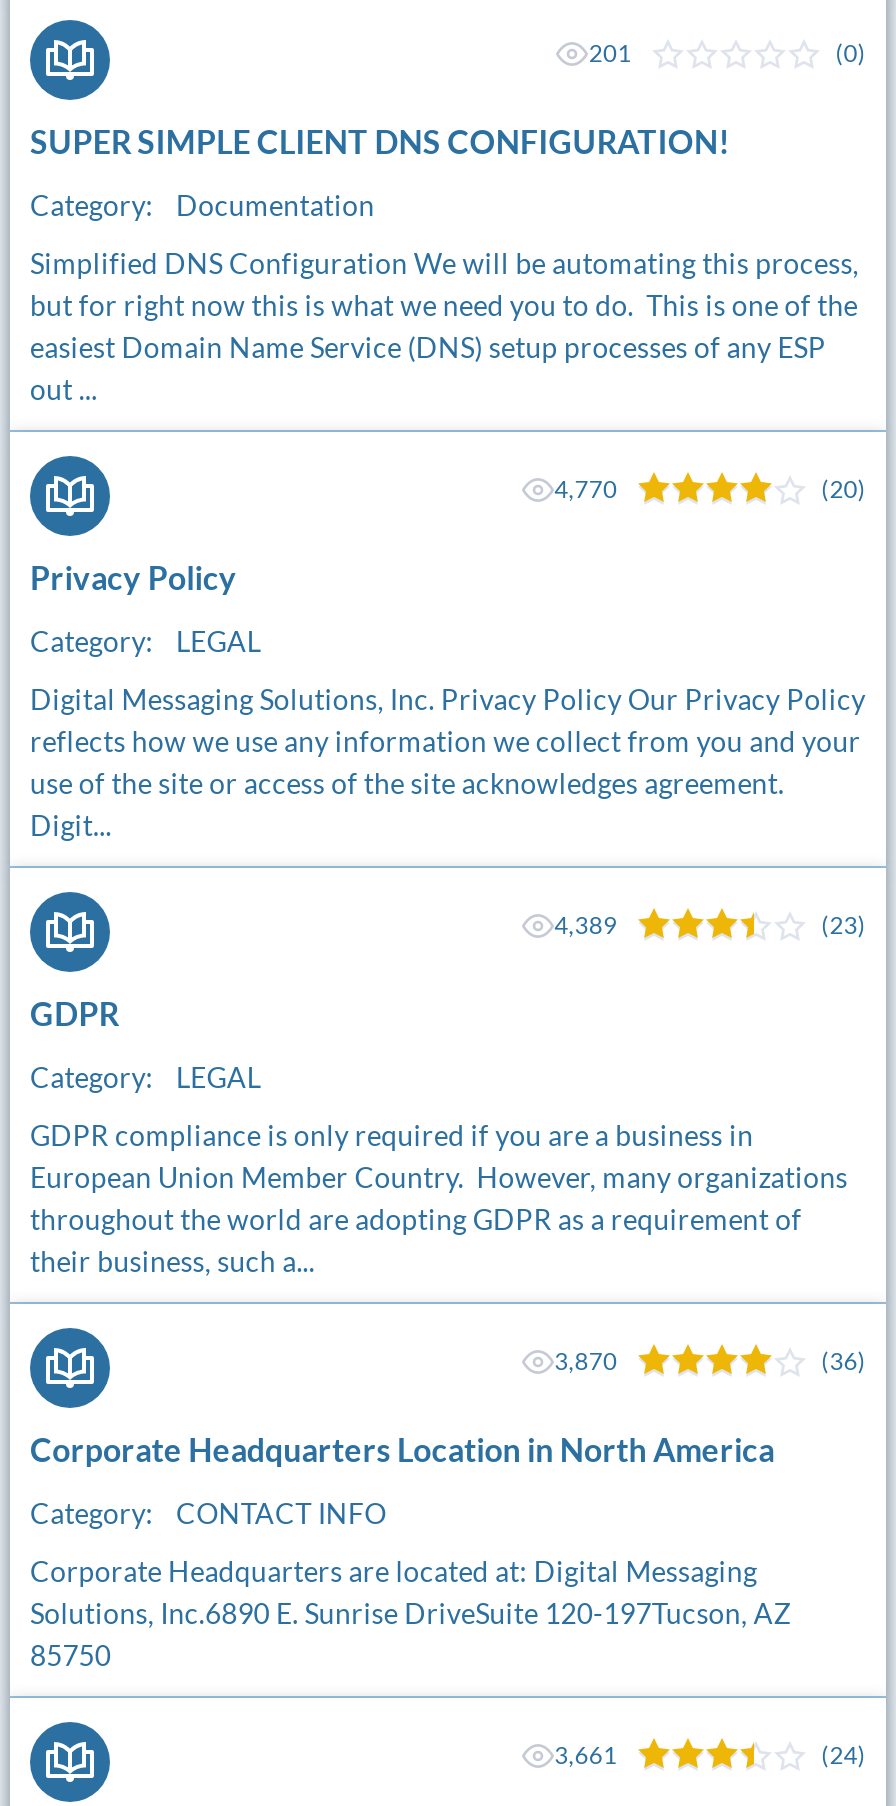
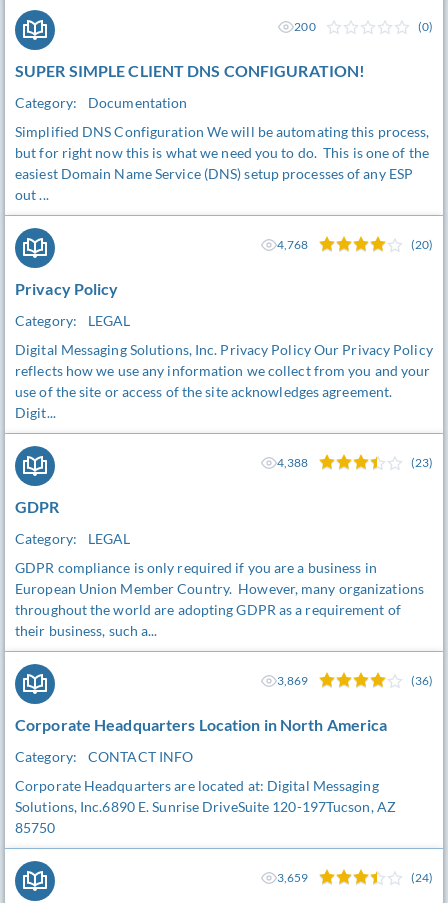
[589,38,631,68] 201 -> [294,19,316,34] 200
[554,474,617,504] 4,770 -> [277,237,309,252] 4,768
[554,910,617,940] 4,389 -> [277,455,309,470] 4,388
[554,1346,617,1376] 3,870 -> [277,673,309,688] 3,869
[554,1740,617,1770] 3,661 -> [277,870,309,885] 3,659

